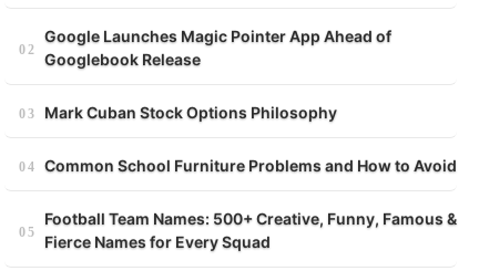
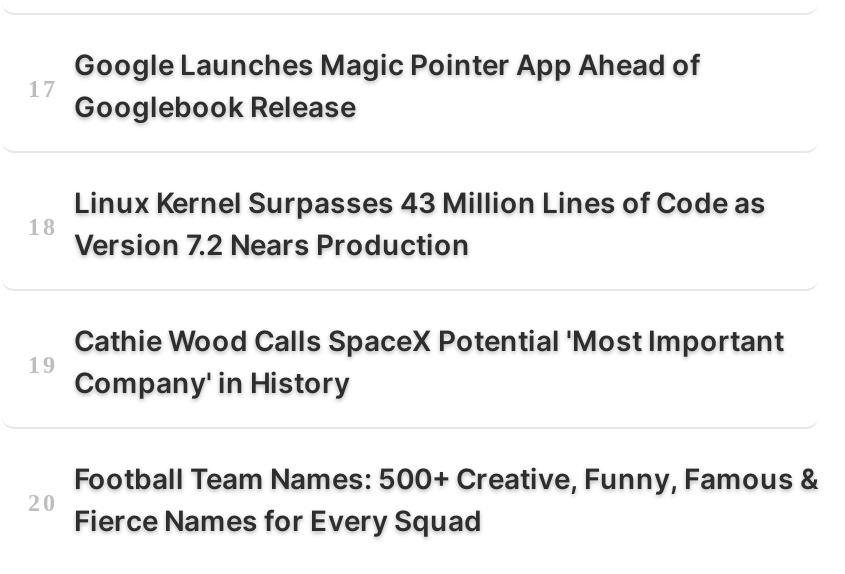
[44,102,337,121] Mark Cuban Stock Options Philosophy -> [74,184,766,260] Linux Kernel Surpasses 43 Million Lines of Code as | Version 7.2 Nears Production
[44,156,457,174] Common School Furniture Problems and How to Avoid -> [74,322,784,398] Cathie Wood Calls SpaceX Potential 'Most Important | Company' in History

